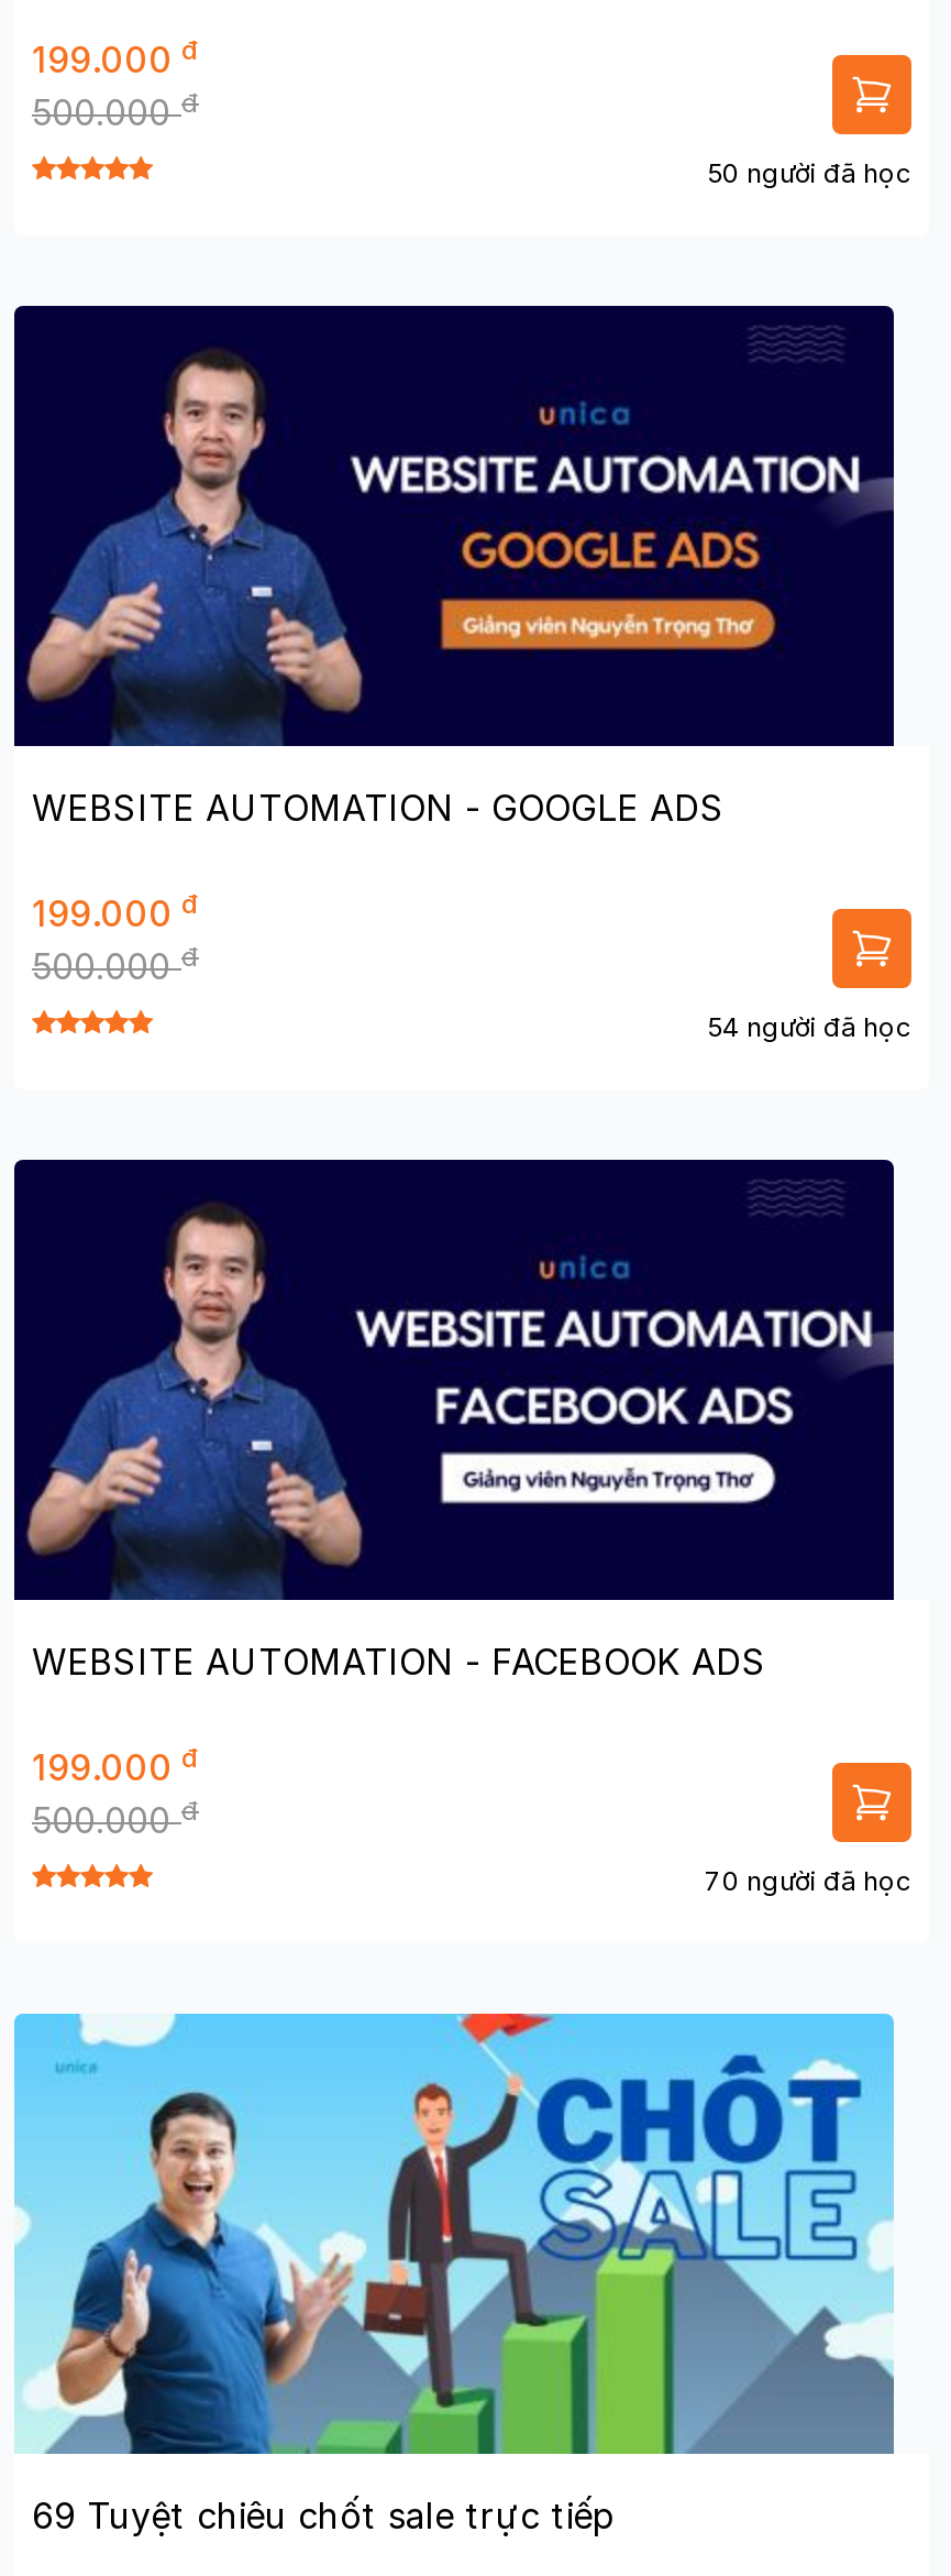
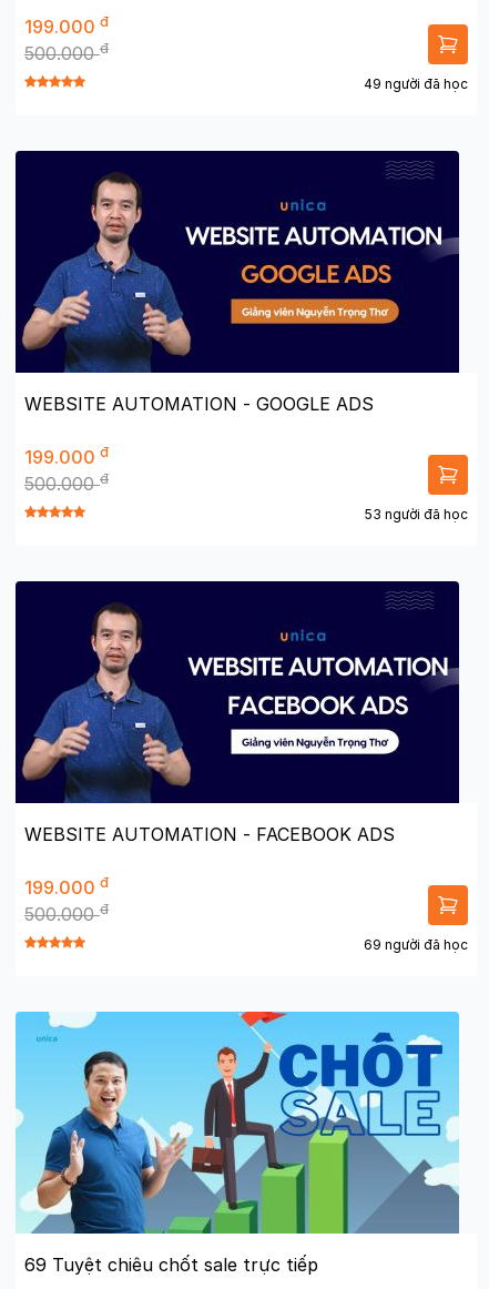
[707,156,911,189] 50 người đã học -> [364,75,468,92] 49 người đã học
[707,1010,911,1043] 54 người đã học -> [365,506,468,522] 53 người đã học
[705,1864,911,1897] 70 người đã học -> [364,936,468,953] 69 người đã học

